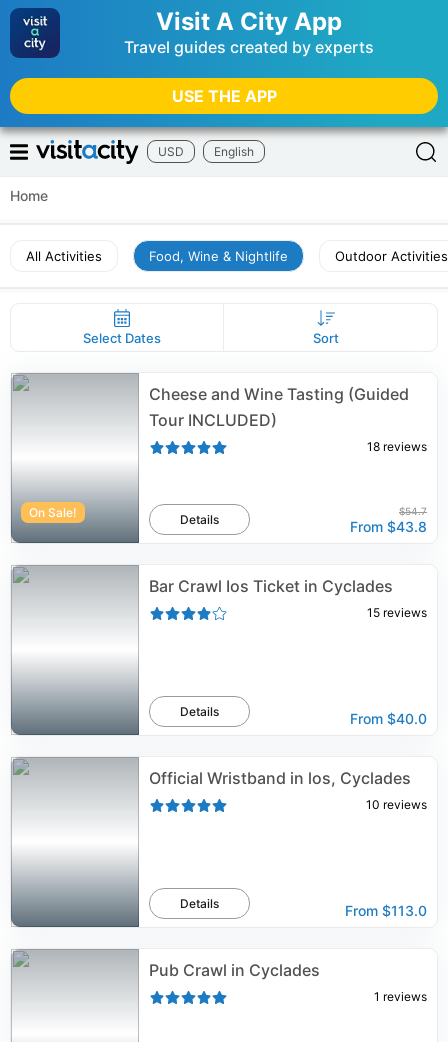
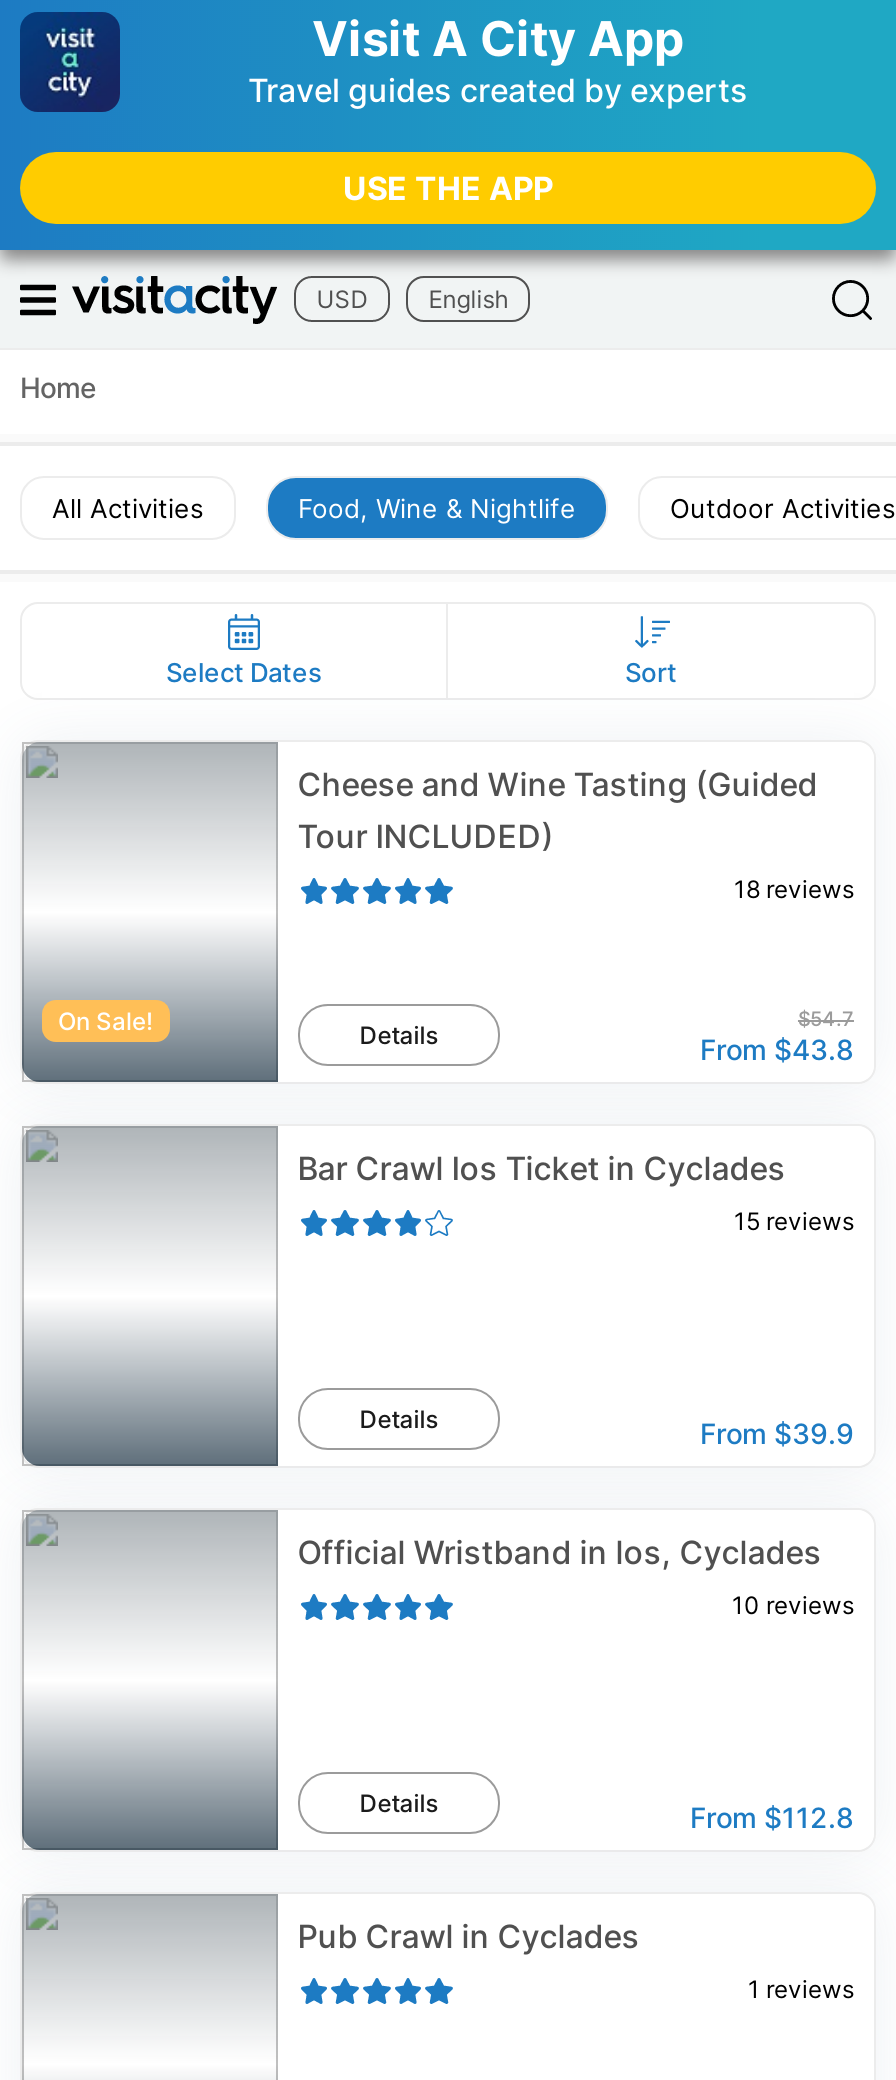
[350,710,427,727] From $40.0 -> [700,1416,854,1450] From $39.9
[345,902,427,919] From $113.0 -> [690,1800,854,1834] From $112.8

